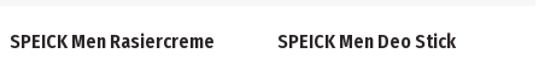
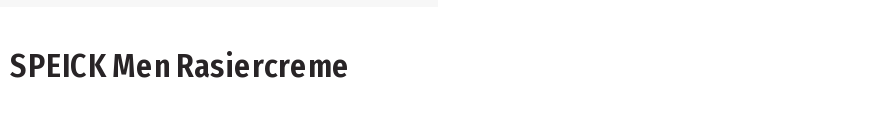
[277,30,456,53] SPEICK Men Deo Stick -> none

